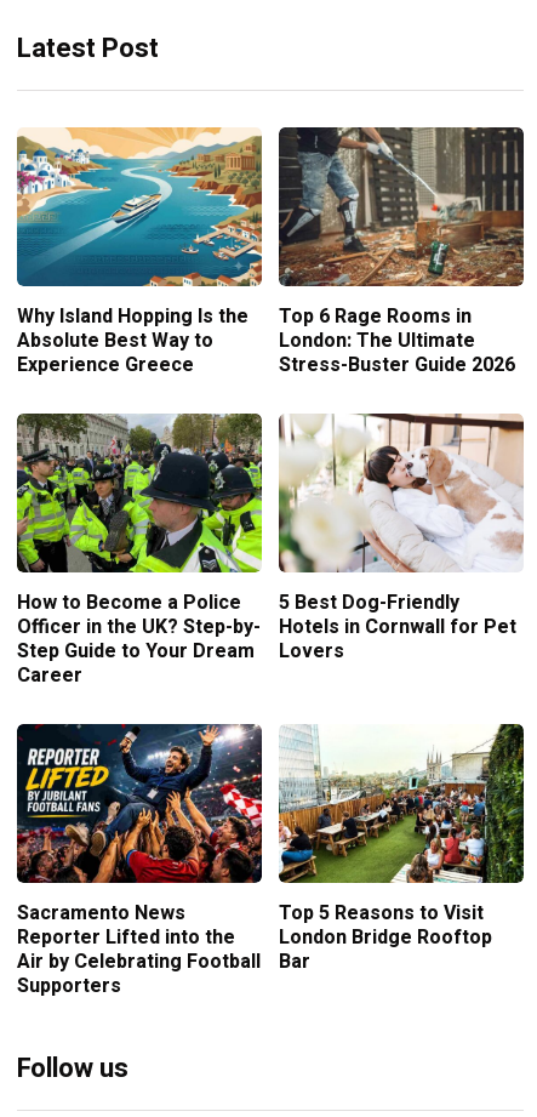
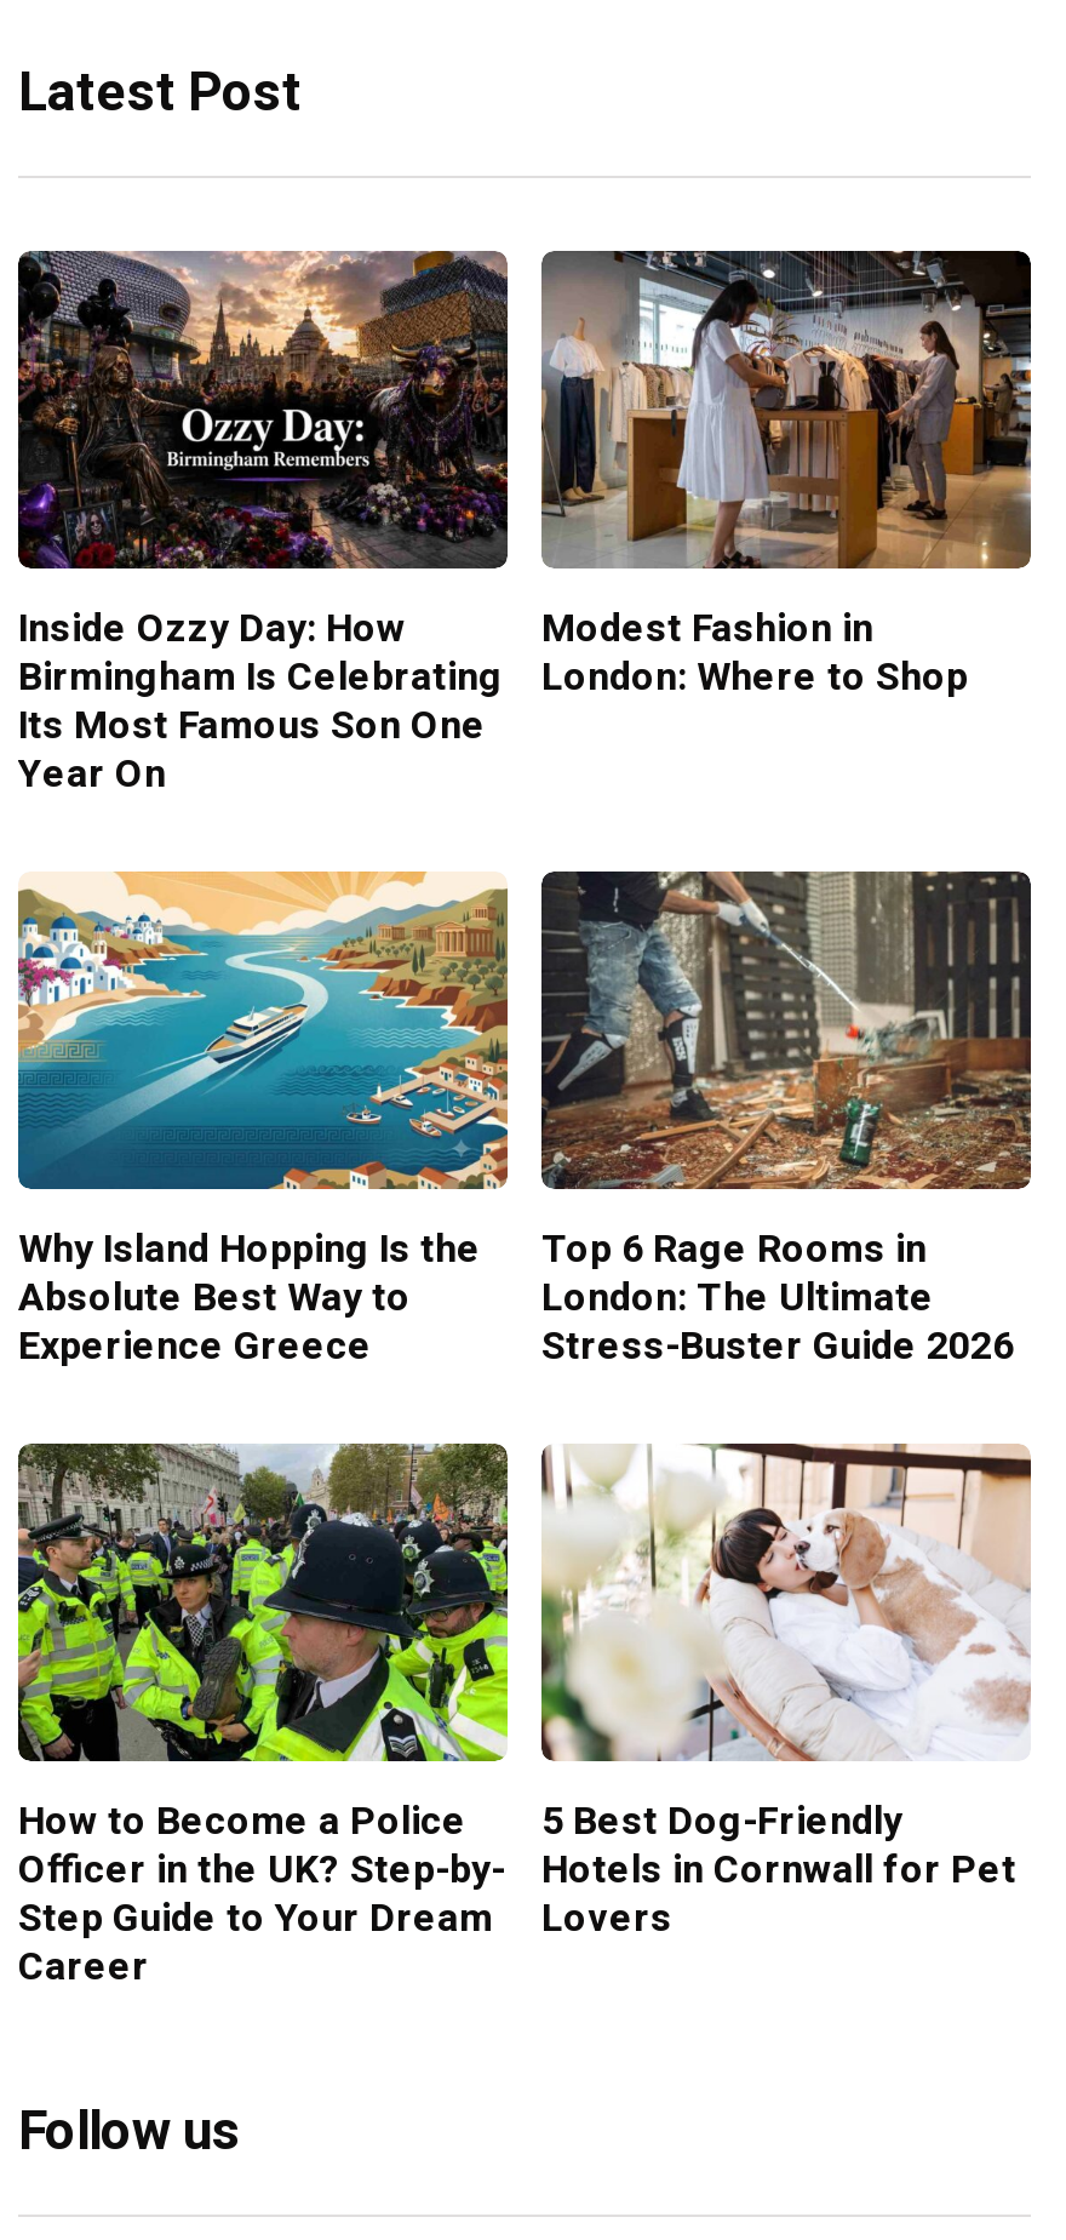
none -> [16,248,510,804] [image] | Inside Ozzy Day: How | Birmingham Is Celebrating | Its Most Famous Son One | Year On
none -> [539,248,1033,707] [image] | Modest Fashion in | London: Where to Shop
moved [15,126,516,690] -> [13,869,1016,1997]: [image] | Why Island Hopping Is the | Absolute Best Way to | ... | Hotels in Cornwall for Pet | Lovers
[16,723,263,1001] [image] | Sacramento News | Reporter Lifted into the | Air by Celebrating Football | Supporters -> none
[278,723,525,977] [image] | Top 5 Reasons to Visit | London Bridge Rooftop | Bar -> none

